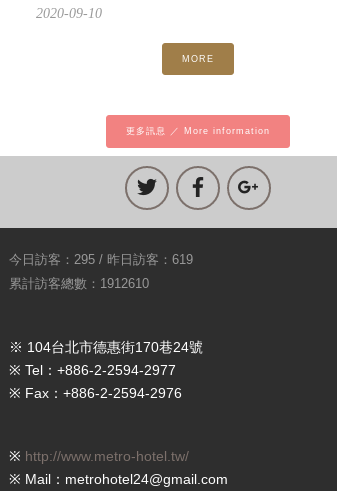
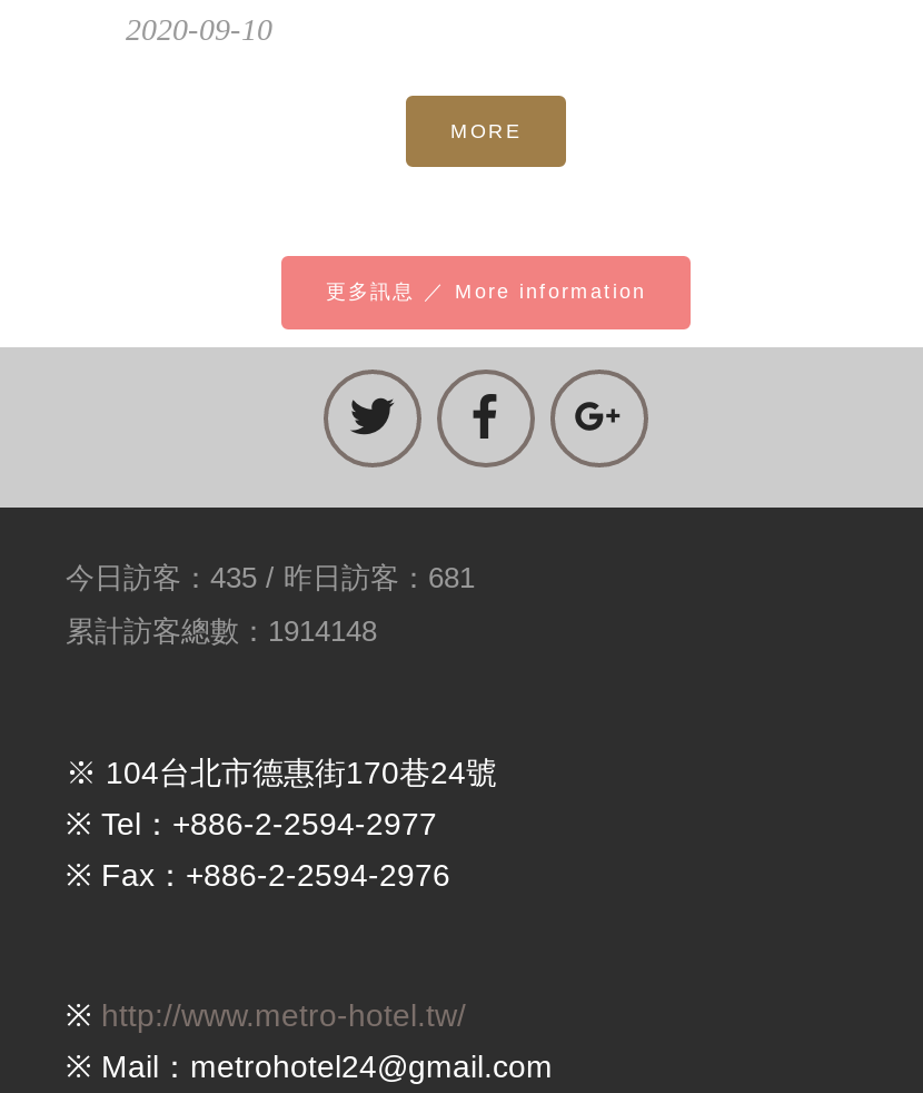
[9,252,193,267] 今日訪客：295 / 昨日訪客：619 -> [66,561,475,594] 今日訪客：435 / 昨日訪客：681
[9,276,149,291] 累計訪客總數：1912610 -> [66,614,377,648] 累計訪客總數：1914148

